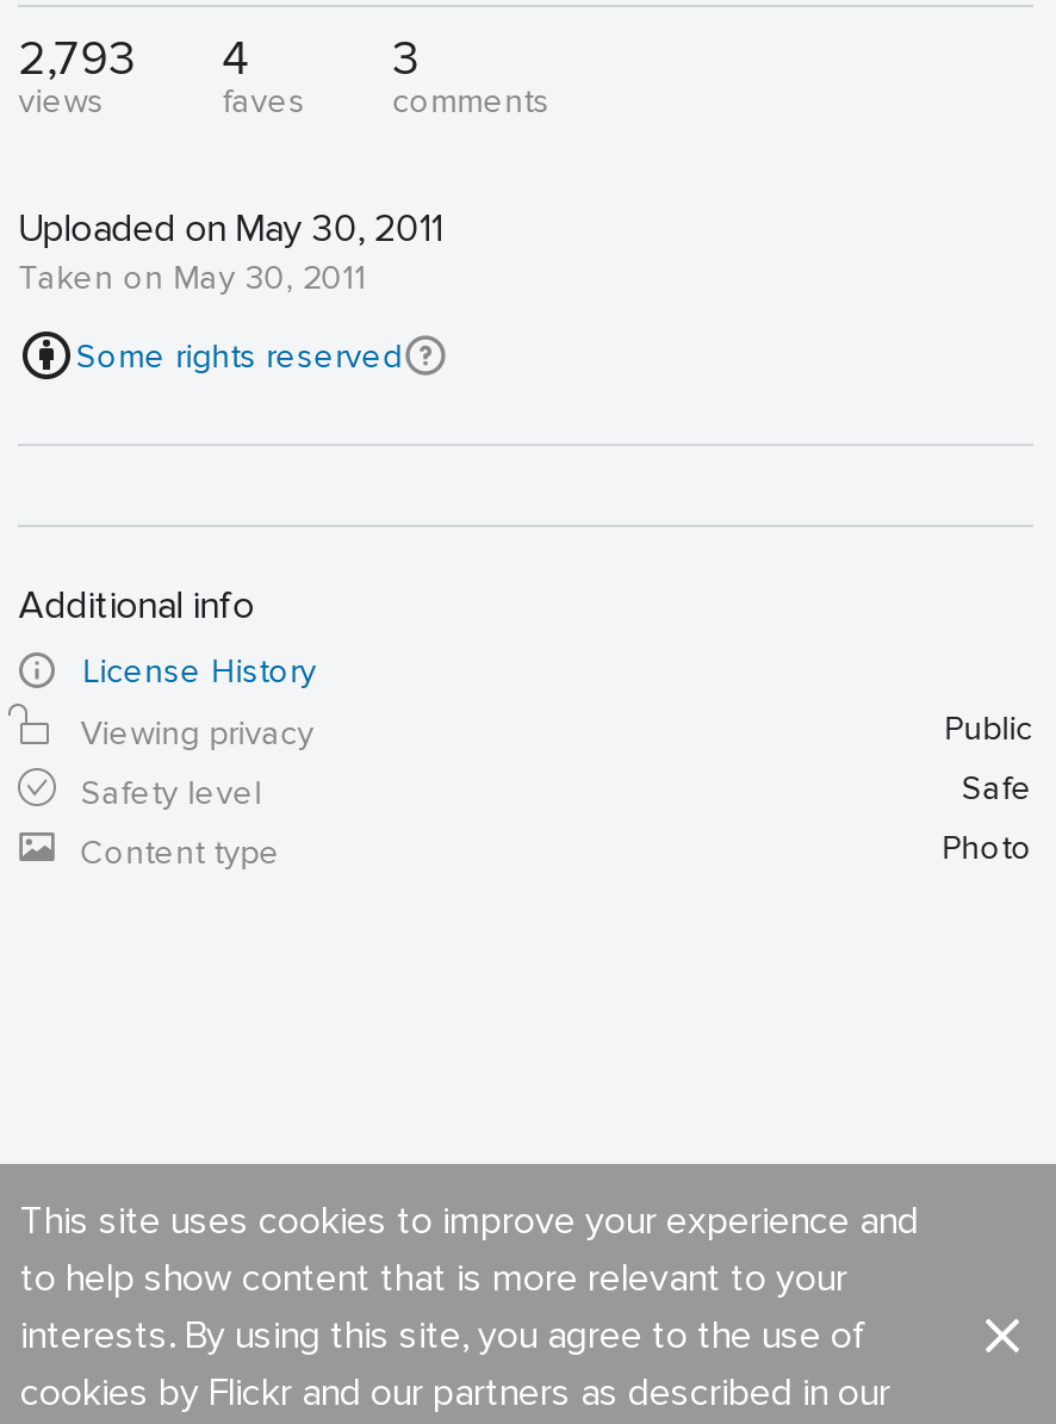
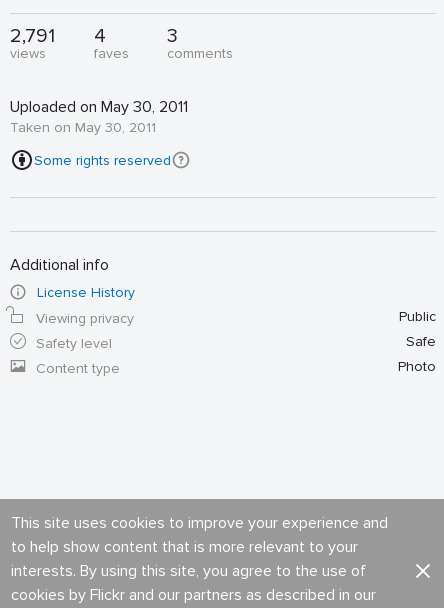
[18,31,251,88] 2,793 4 -> [10,24,106,48] 2,791 4

